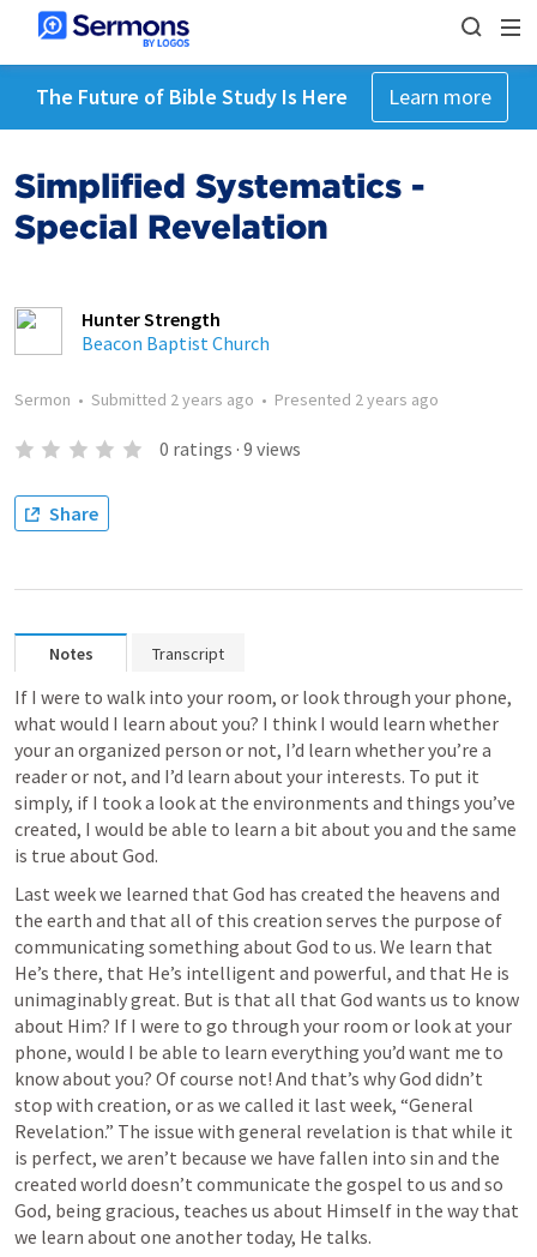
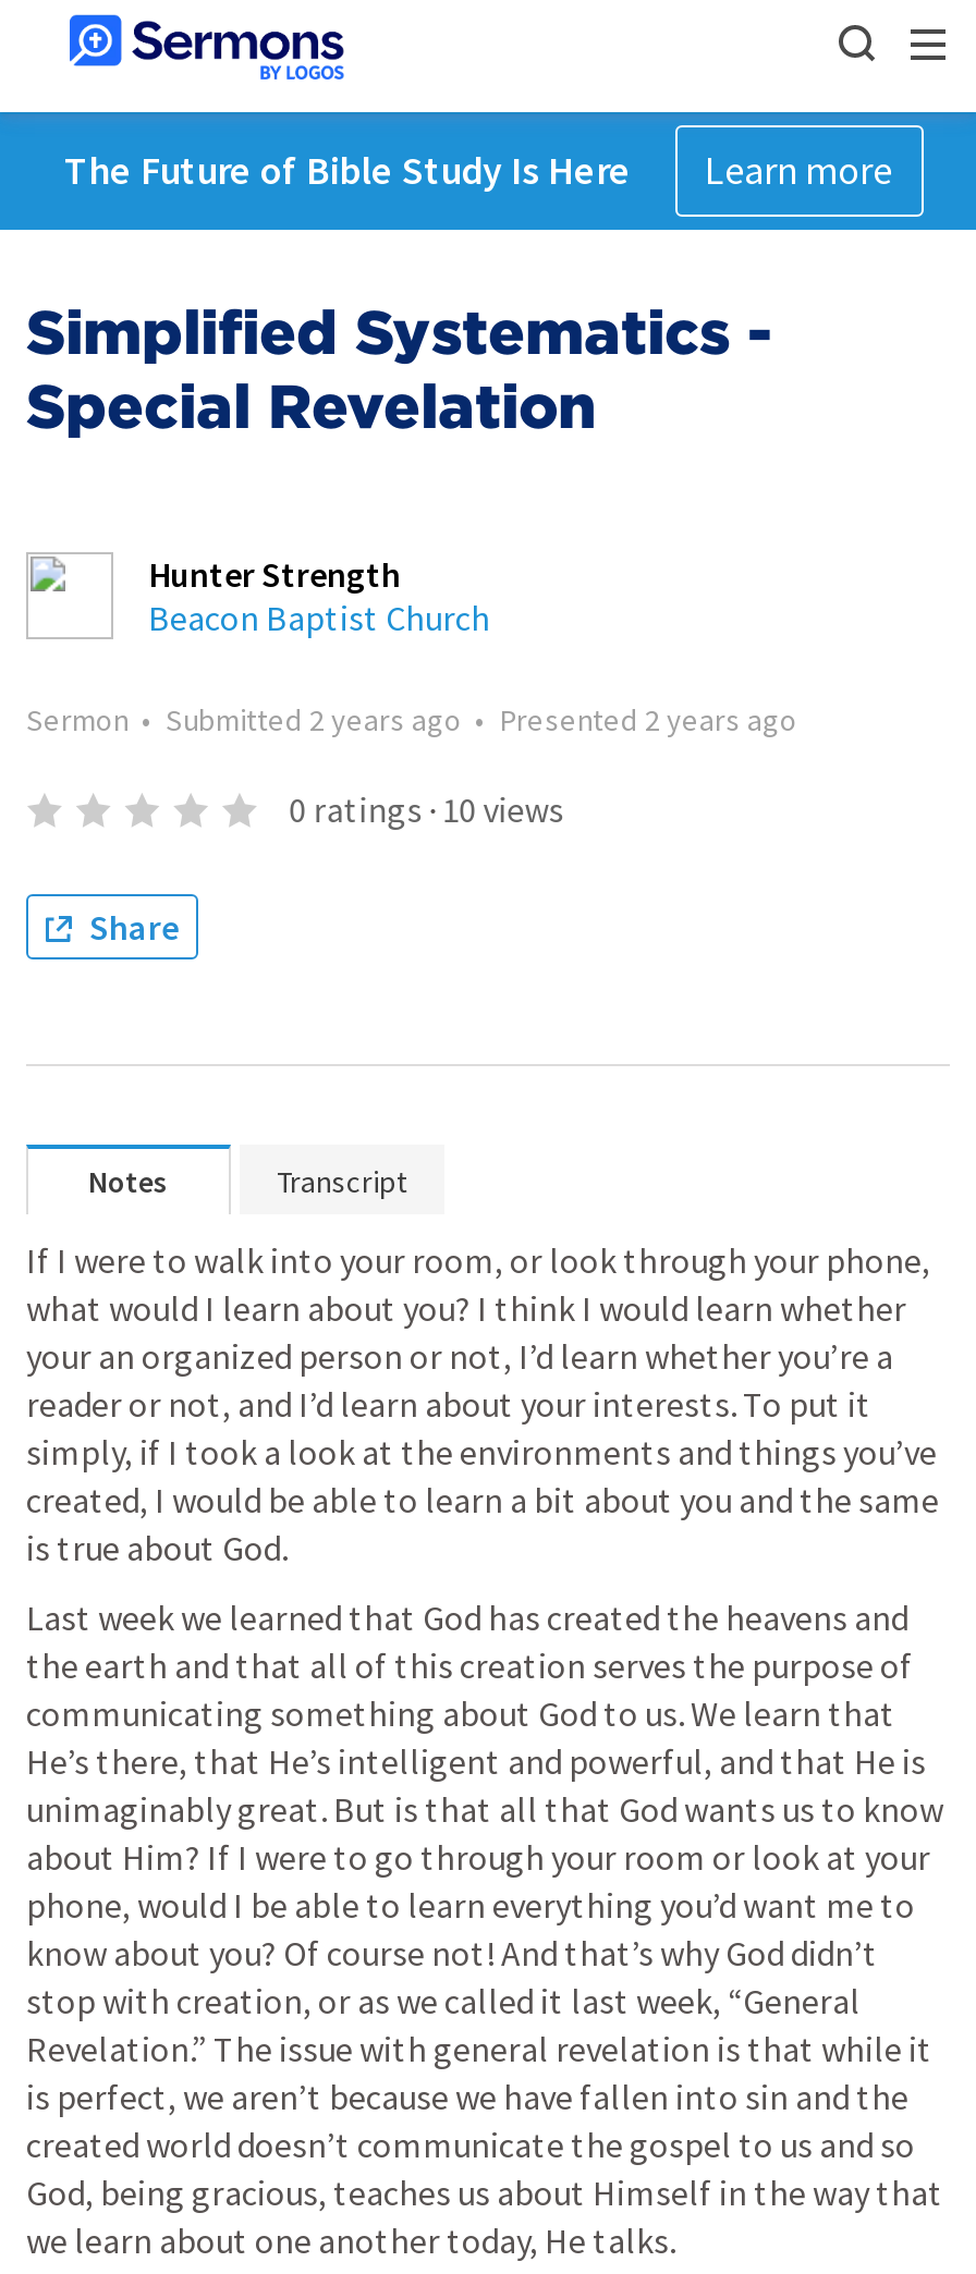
[159,437,301,461] 0 ratings · 9 views -> [289,787,564,831] 0 ratings · 10 views

